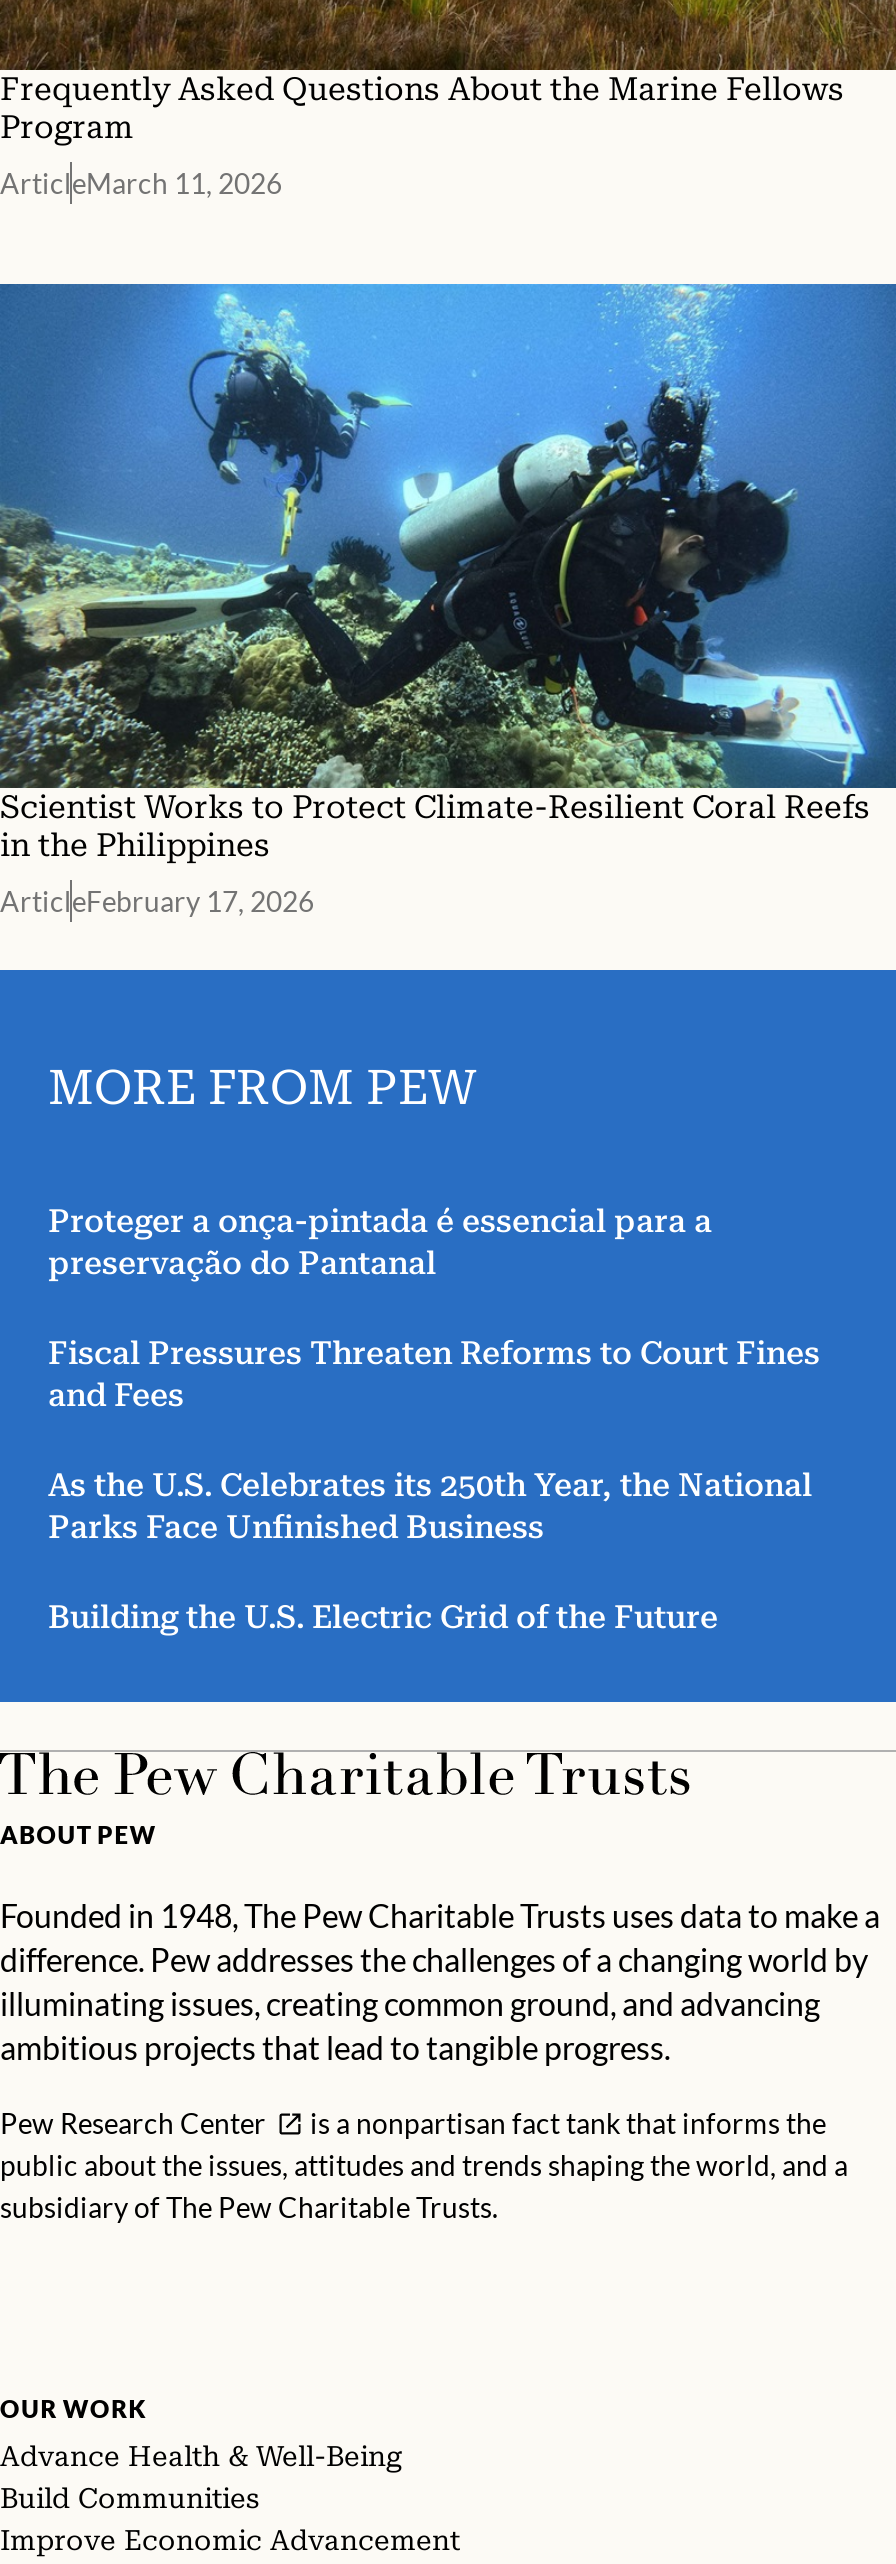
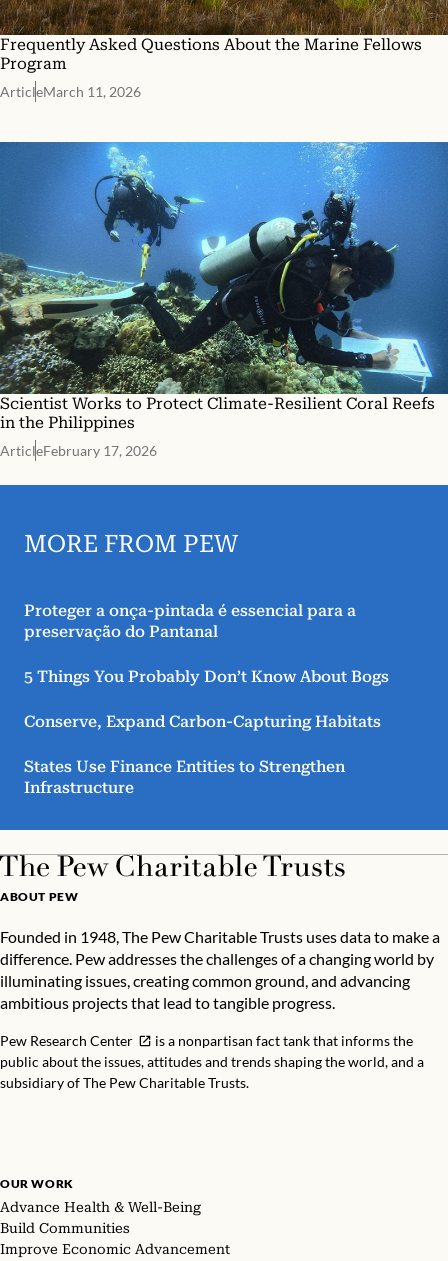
[48,1333,820,1413] Fiscal Pressures Threaten Reforms to Court Fines | and Fees -> [24,667,389,686] 5 Things You Probably Don’t Know About Bogs
[48,1465,812,1545] As the U.S. Celebrates its 250th Year, the National | Parks Face Unfinished Business -> [24,712,381,731] Conserve, Expand Carbon-Capturing Habitats
[48,1597,718,1635] Building the U.S. Electric Grid of the Future -> [24,757,345,797] States Use Finance Entities to Strengthen | Infrastructure

